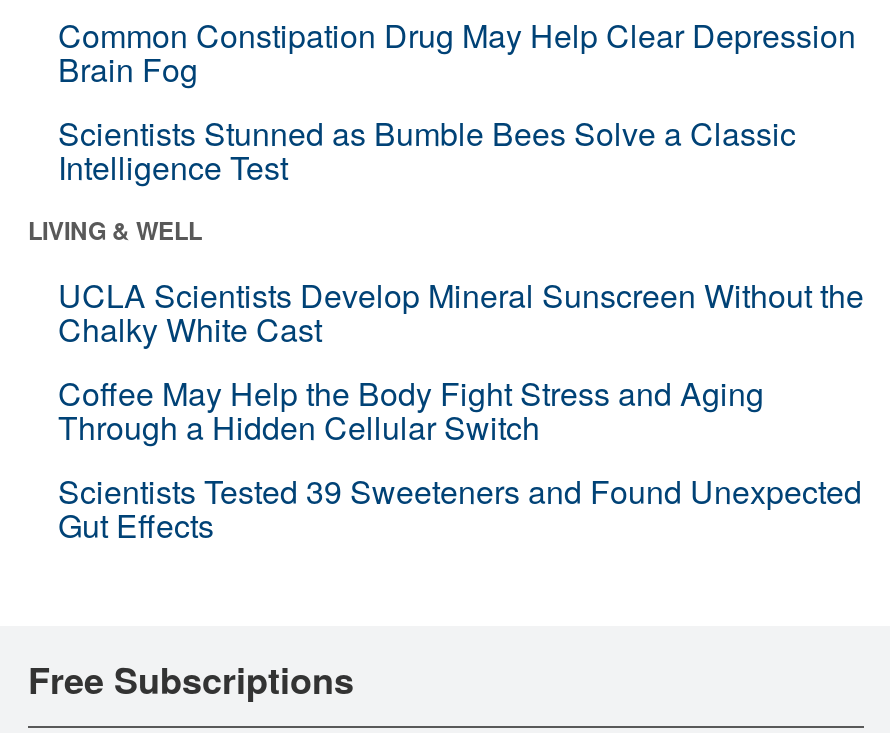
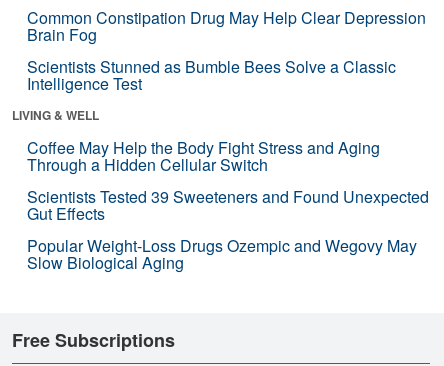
[58,272,864,352] UCLA Scientists Develop Mineral Sunscreen Without the | Chalky White Cast -> none
moved [58,370,862,548] -> [27,136,429,225]: Coffee May Help the Body Fight Stress and Aging | Through a Hidden Cellular Switch | Scientists Tested 39 Sweeteners and Found Unexpected | Gut Effects
none -> [27,234,417,274] Popular Weight-Loss Drugs Ozempic and Wegovy May | Slow Biological Aging

